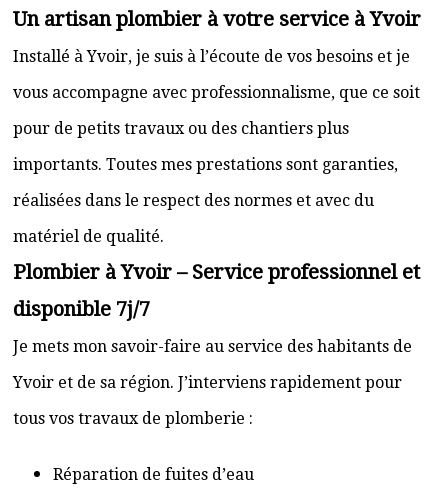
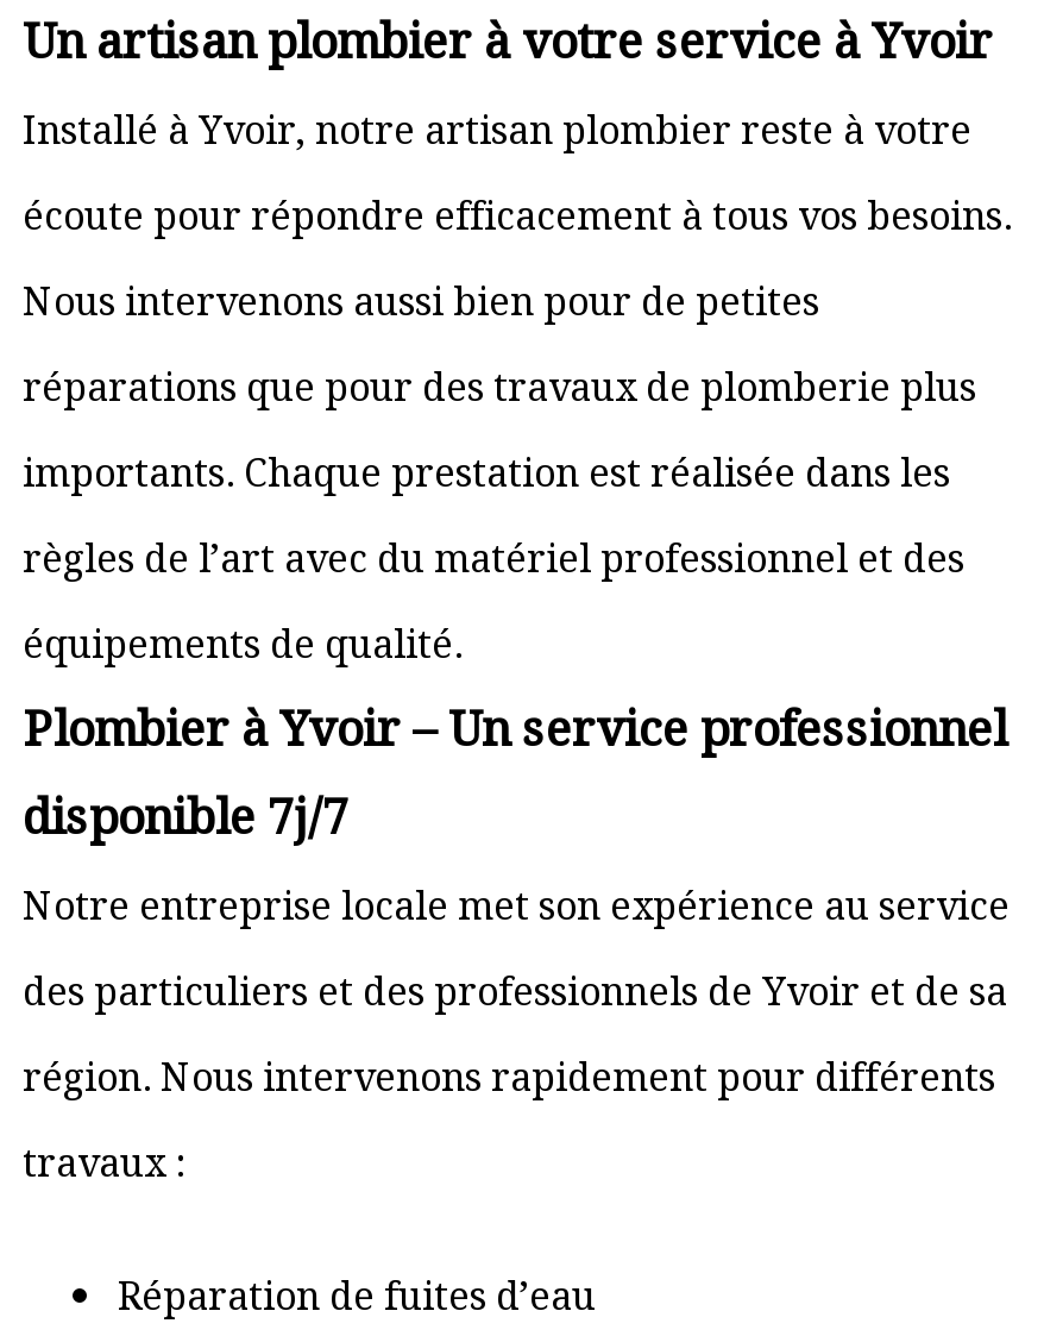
[13,47,420,284] Installé à Yvoir, je suis à l’écoute de vos besoins et je | vous accompagne avec professionnalisme, que ce soit | pour de petits travaux ou des chantiers plus | importants. Toutes mes prestations sont garanties, | réalisées dans le respect des normes et avec du | matériel de qualité. | Plombier à Yvoir – Service professionnel et -> [23,108,1012,758] Installé à Yvoir, notre artisan plombier reste à votre | écoute pour répondre efficacement à tous vos besoins. | Nous intervenons aussi bien pour de petites | réparations que pour des travaux de plomberie plus | importants. Chaque prestation est réalisée dans les | règles de l’art avec du matériel professionnel et des | équipements de qualité. | Plombier à Yvoir – Un service professionnel
[13,337,412,428] Je mets mon savoir-faire au service des habitants de | Yvoir et de sa région. J’interviens rapidement pour | tous vos travaux de plomberie : -> [23,884,1010,1186] Notre entreprise locale met son expérience au service | des particuliers et des professionnels de Yvoir et de sa | région. Nous intervenons rapidement pour différents | travaux :

